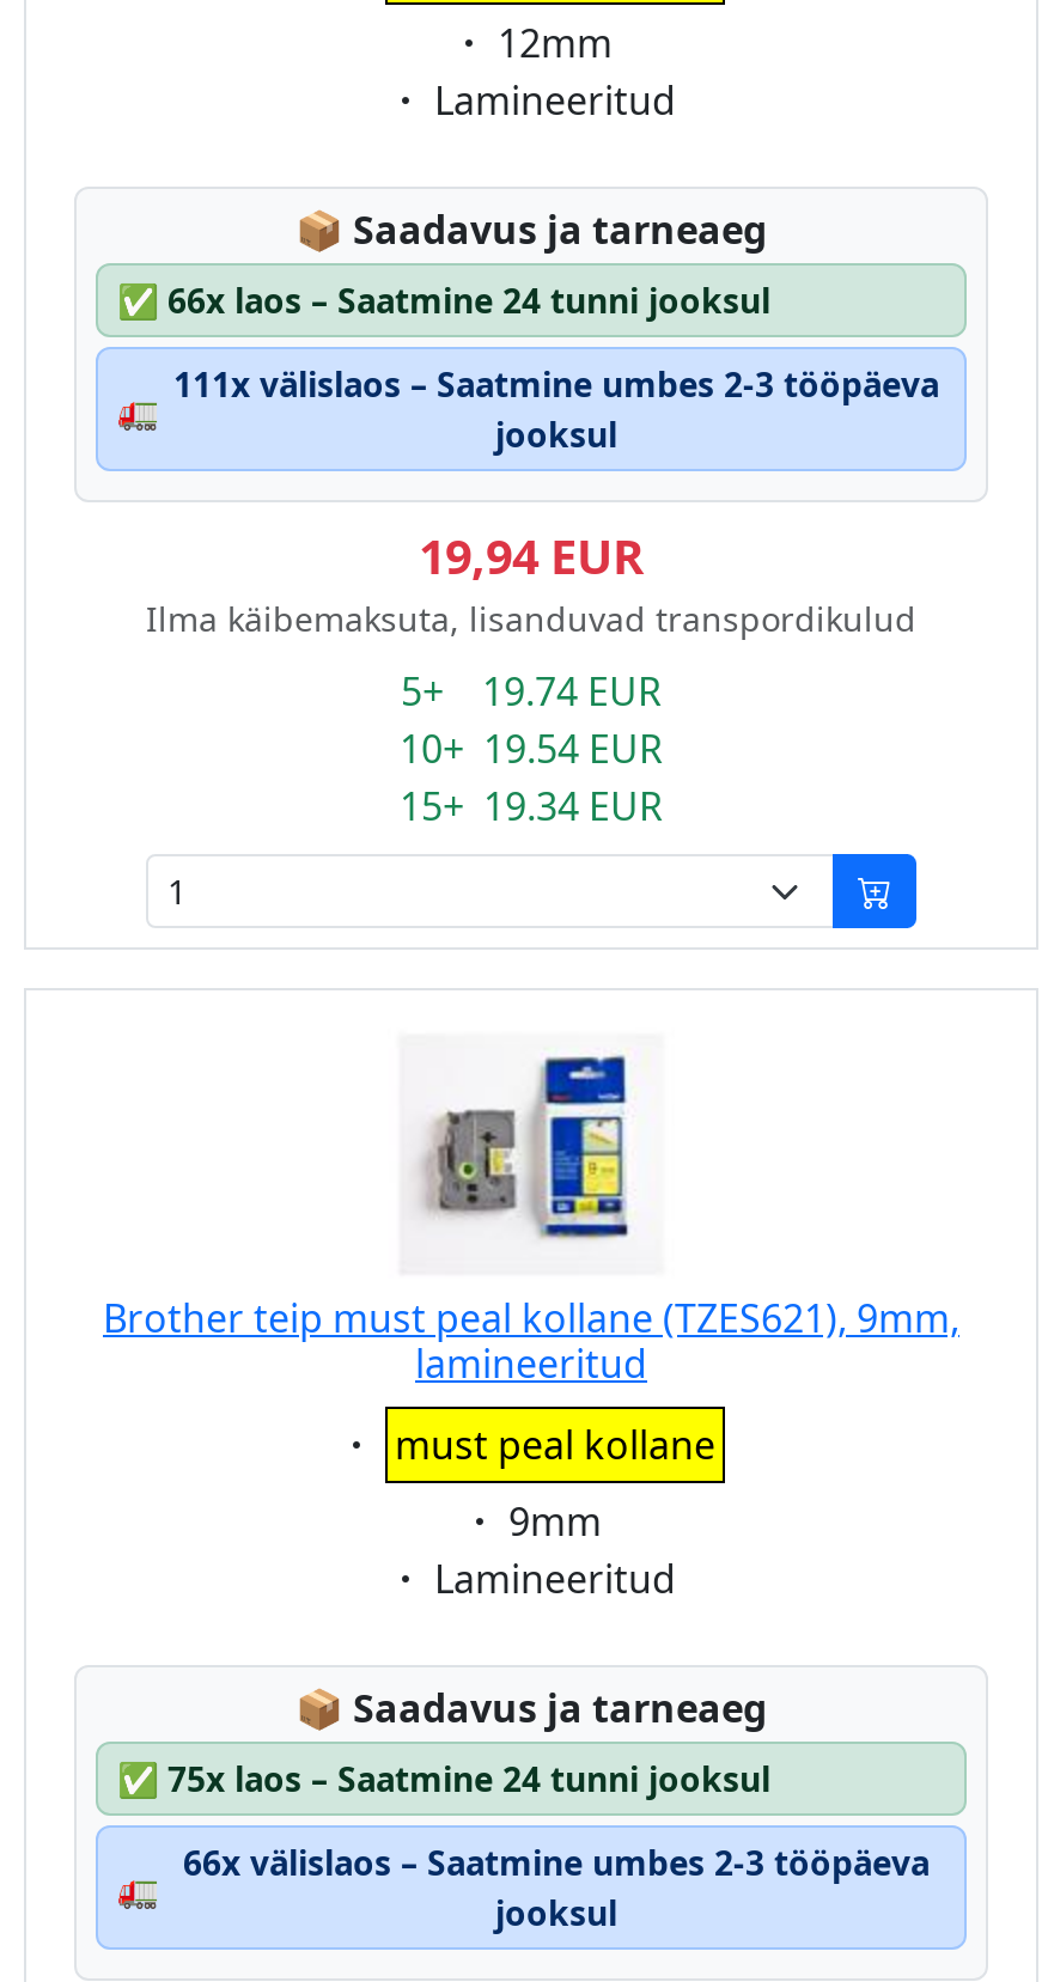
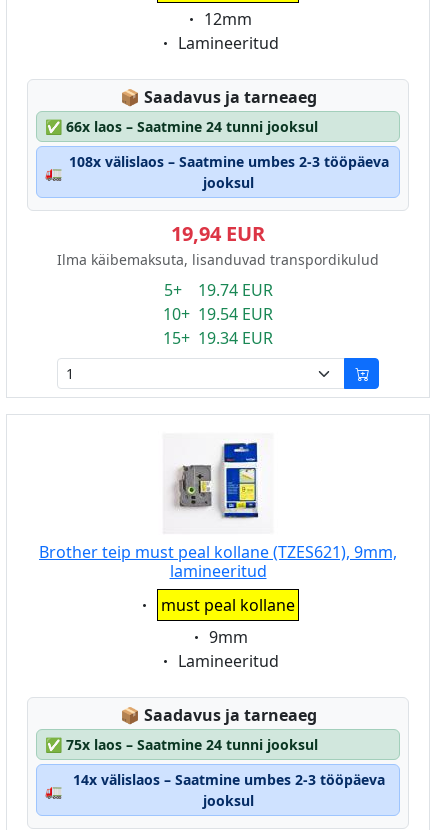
[173,361,939,407] 111x välislaos – Saatmine umbes 2-3 tööpäeva -> [68,152,388,171] 108x välislaos – Saatmine umbes 2-3 tööpäeva
[183,1840,930,1885] 66x välislaos – Saatmine umbes 2-3 tööpäeva -> [72,770,384,789] 14x välislaos – Saatmine umbes 2-3 tööpäeva

